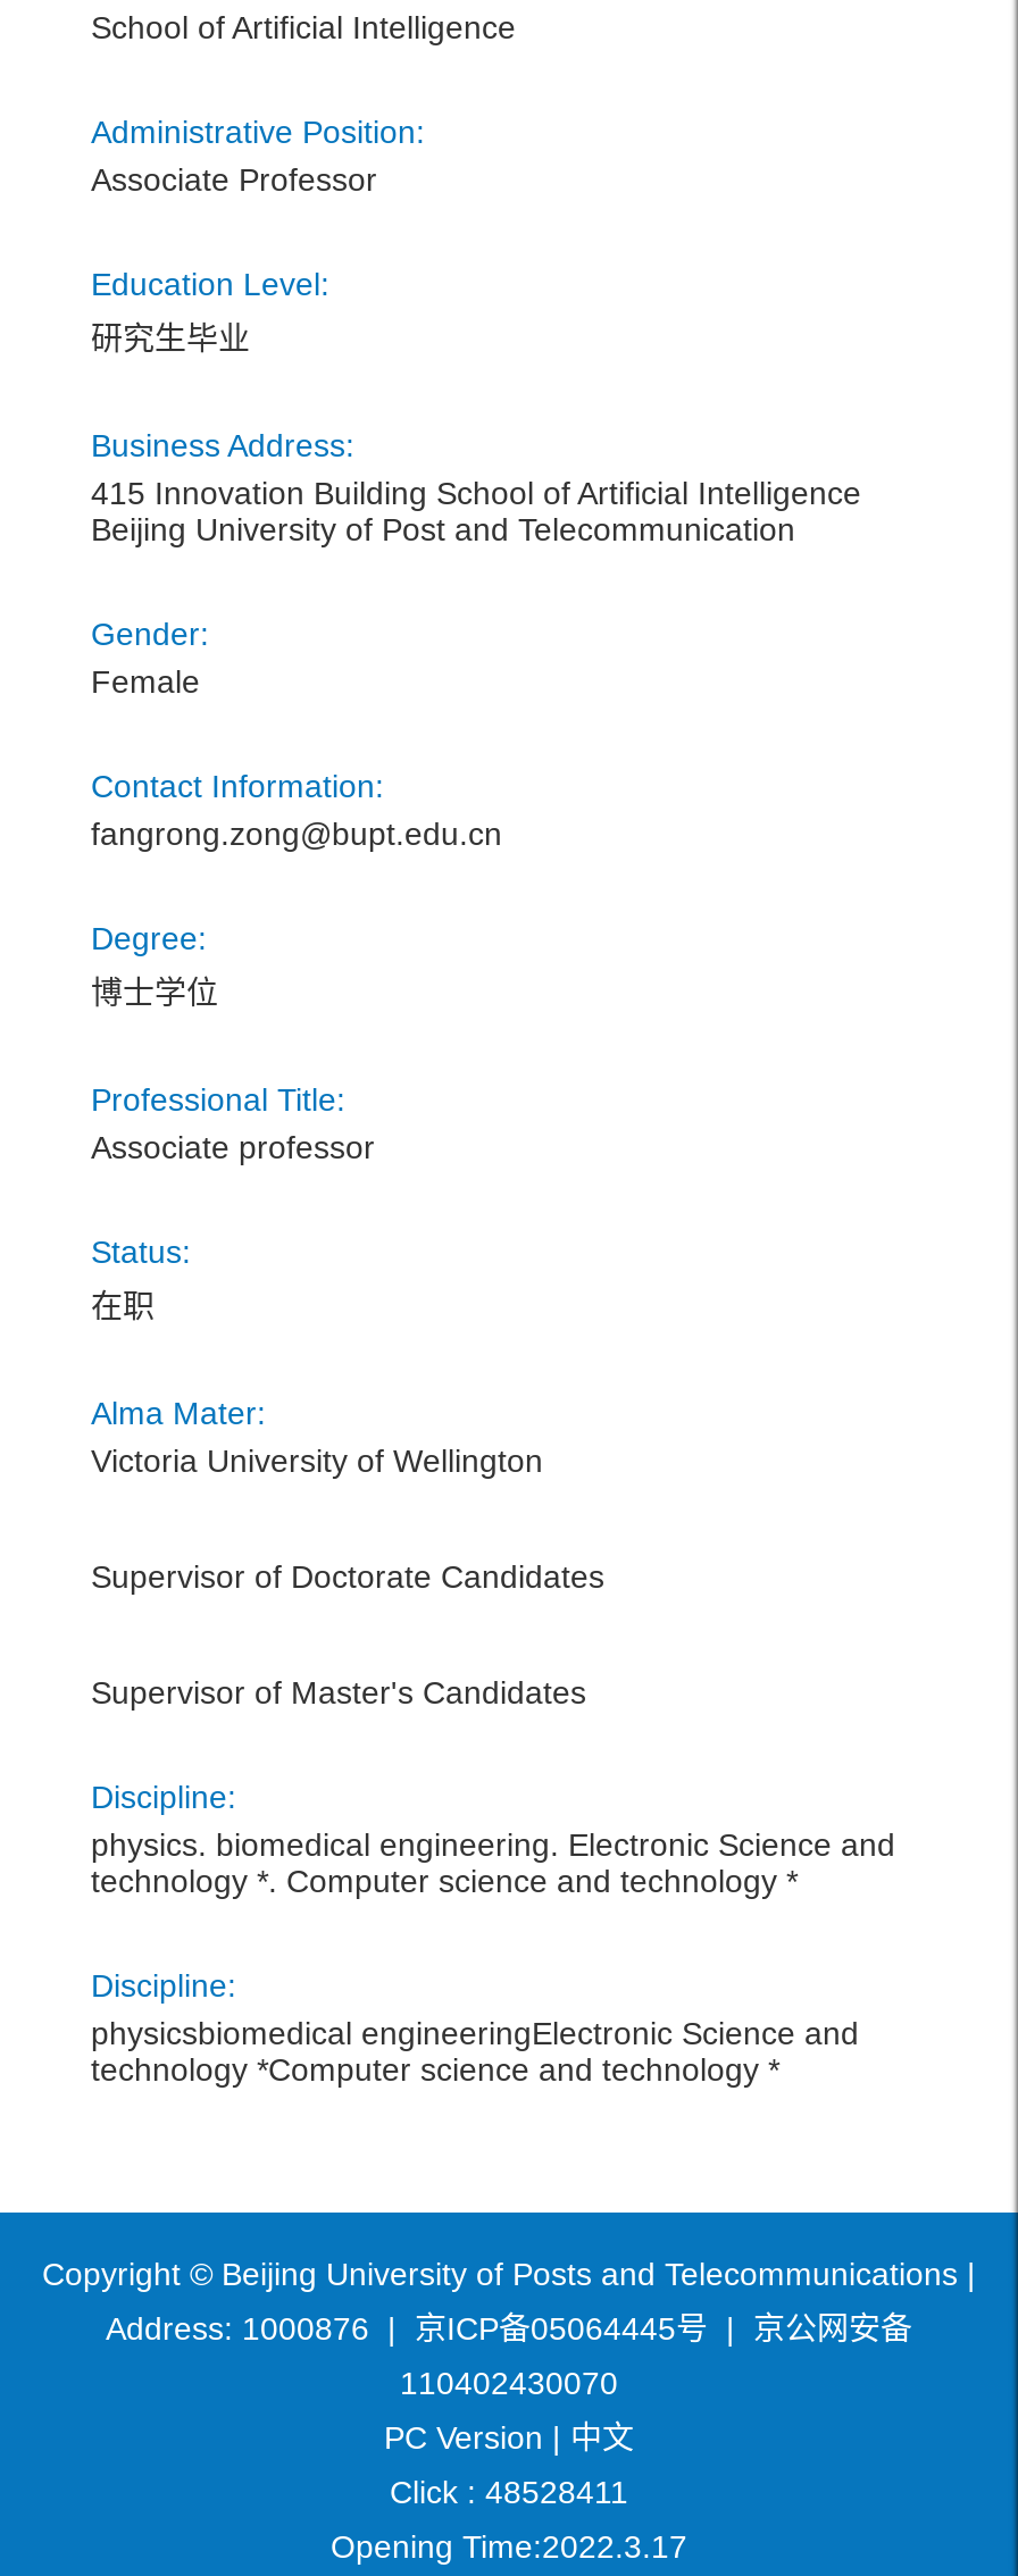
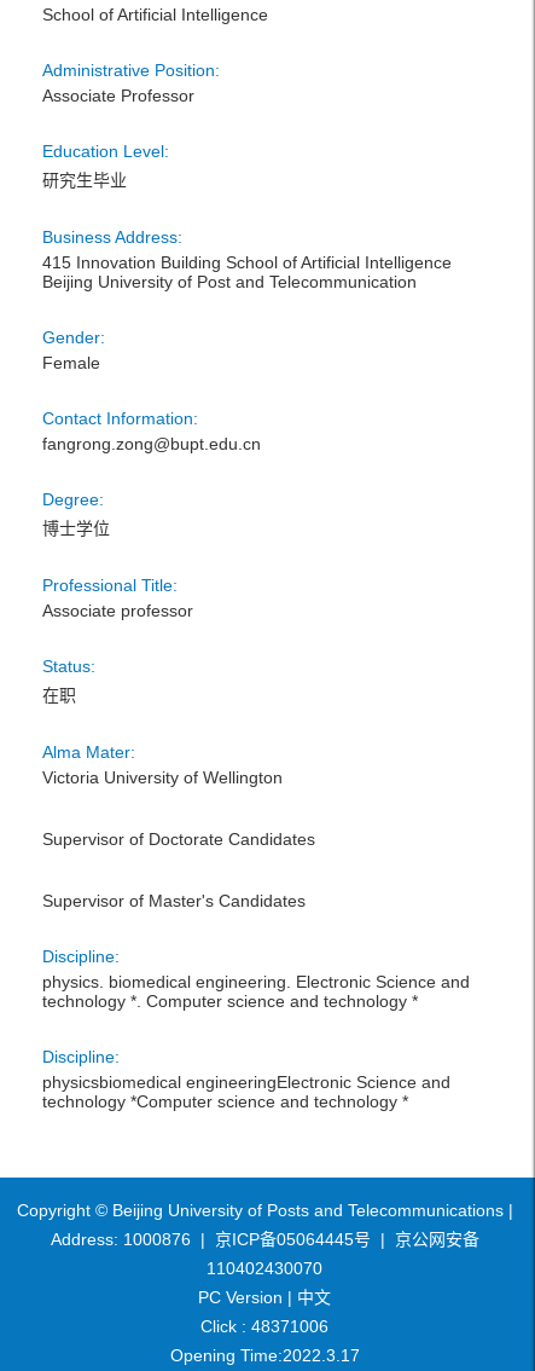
[390,2474,628,2511] Click : 48528411 -> [200,1317,328,1336] Click : 48371006

